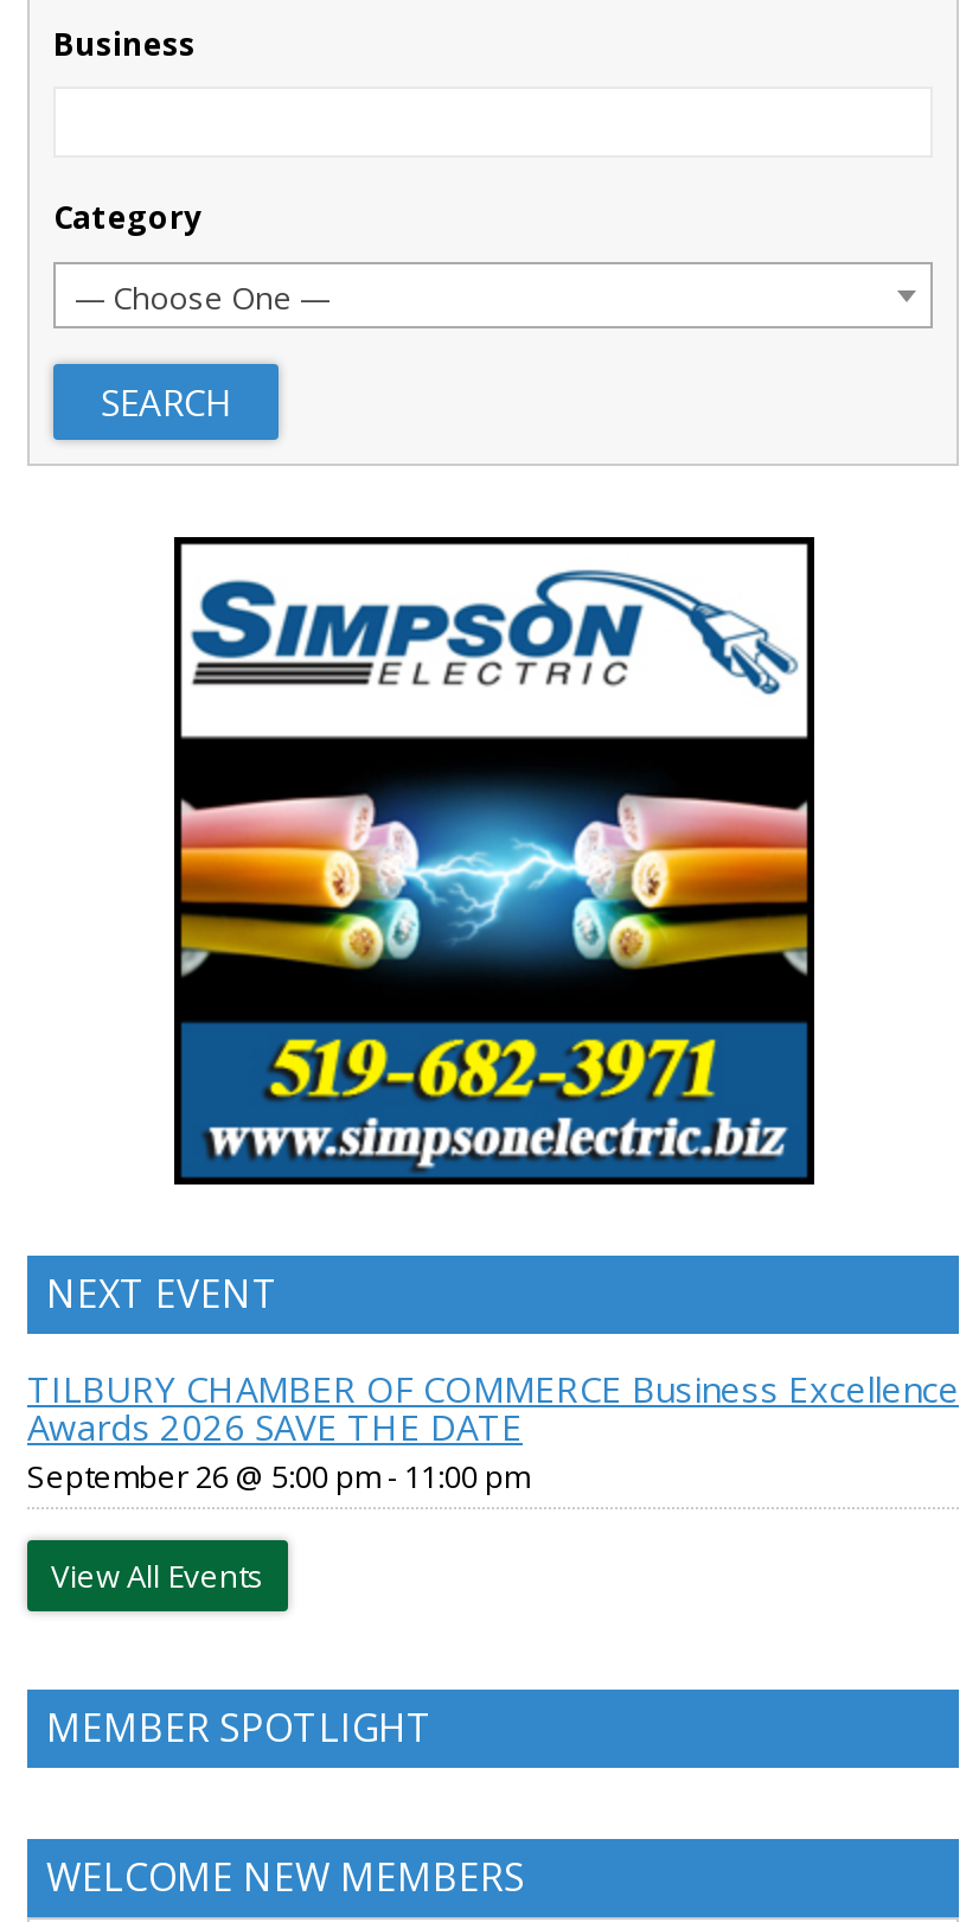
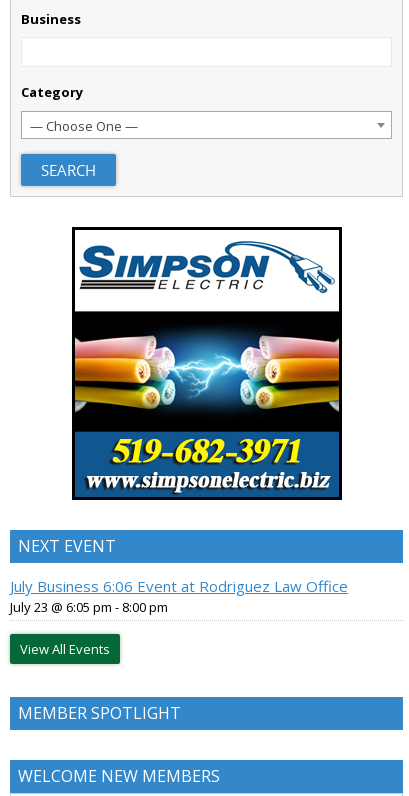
[27,1364,959,1497] TILBURY CHAMBER OF COMMERCE Business Excellence | Awards 2026 SAVE THE DATE | September 26 @ 5:00 pm - 11:00 pm -> [10,576,348,616] July Business 6:06 Event at Rodriguez Law Office | July 23 @ 6:05 pm - 8:00 pm

